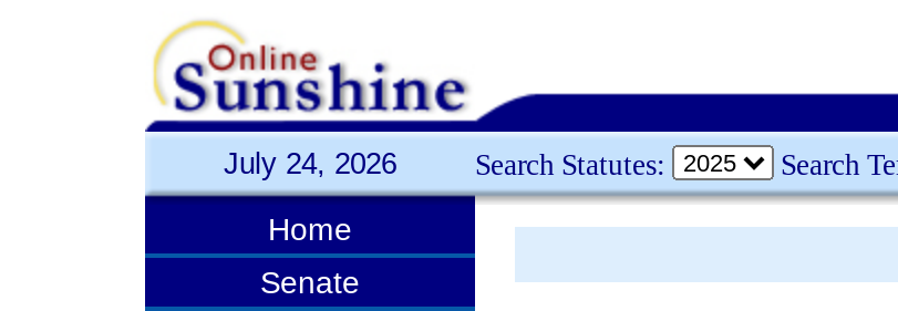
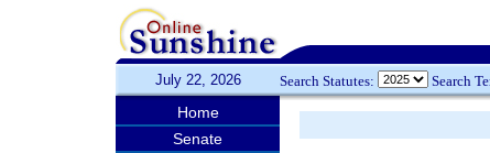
[224,147,396,180] July 24, 2026 -> [155,72,241,88] July 22, 2026

